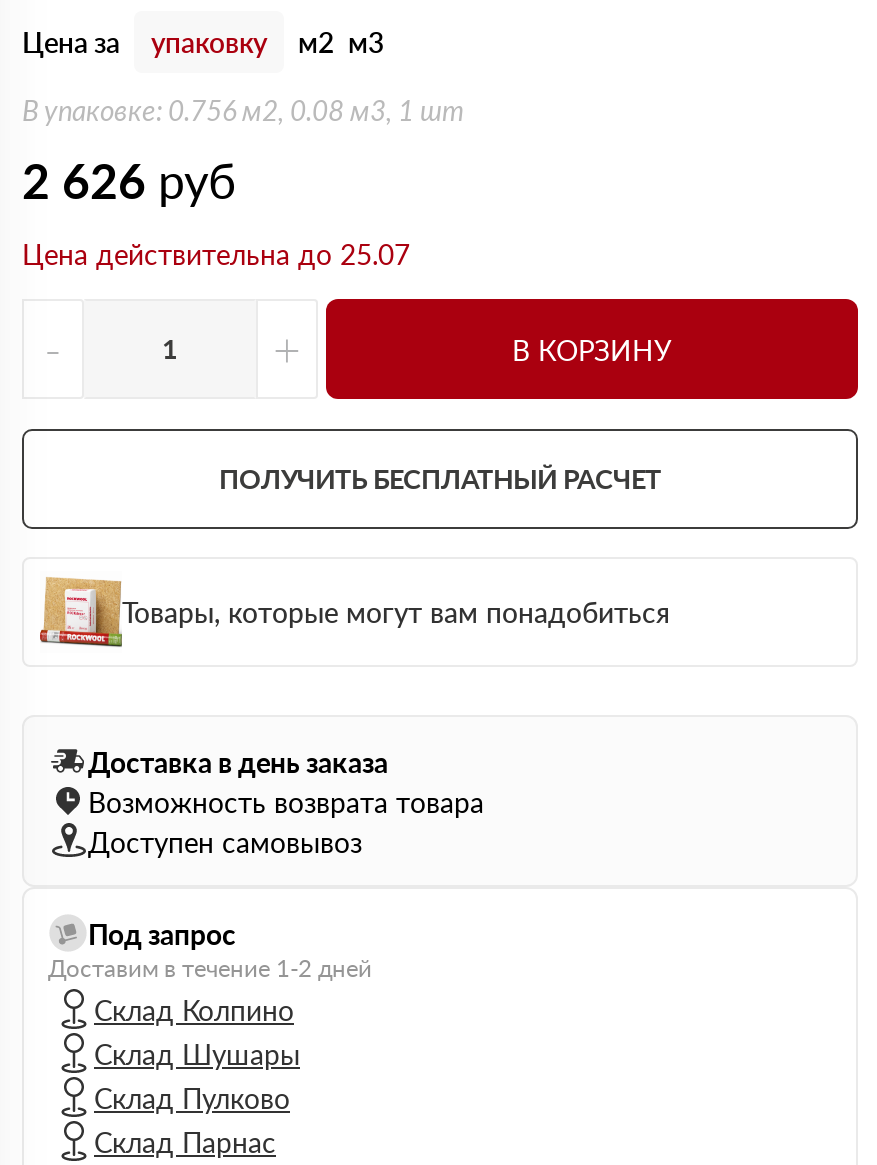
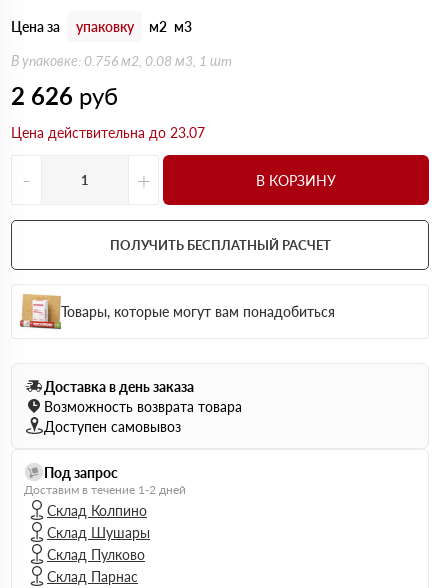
[22,237,410,271] Цена действительна до 25.07 -> [11,124,205,141] Цена действительна до 23.07

